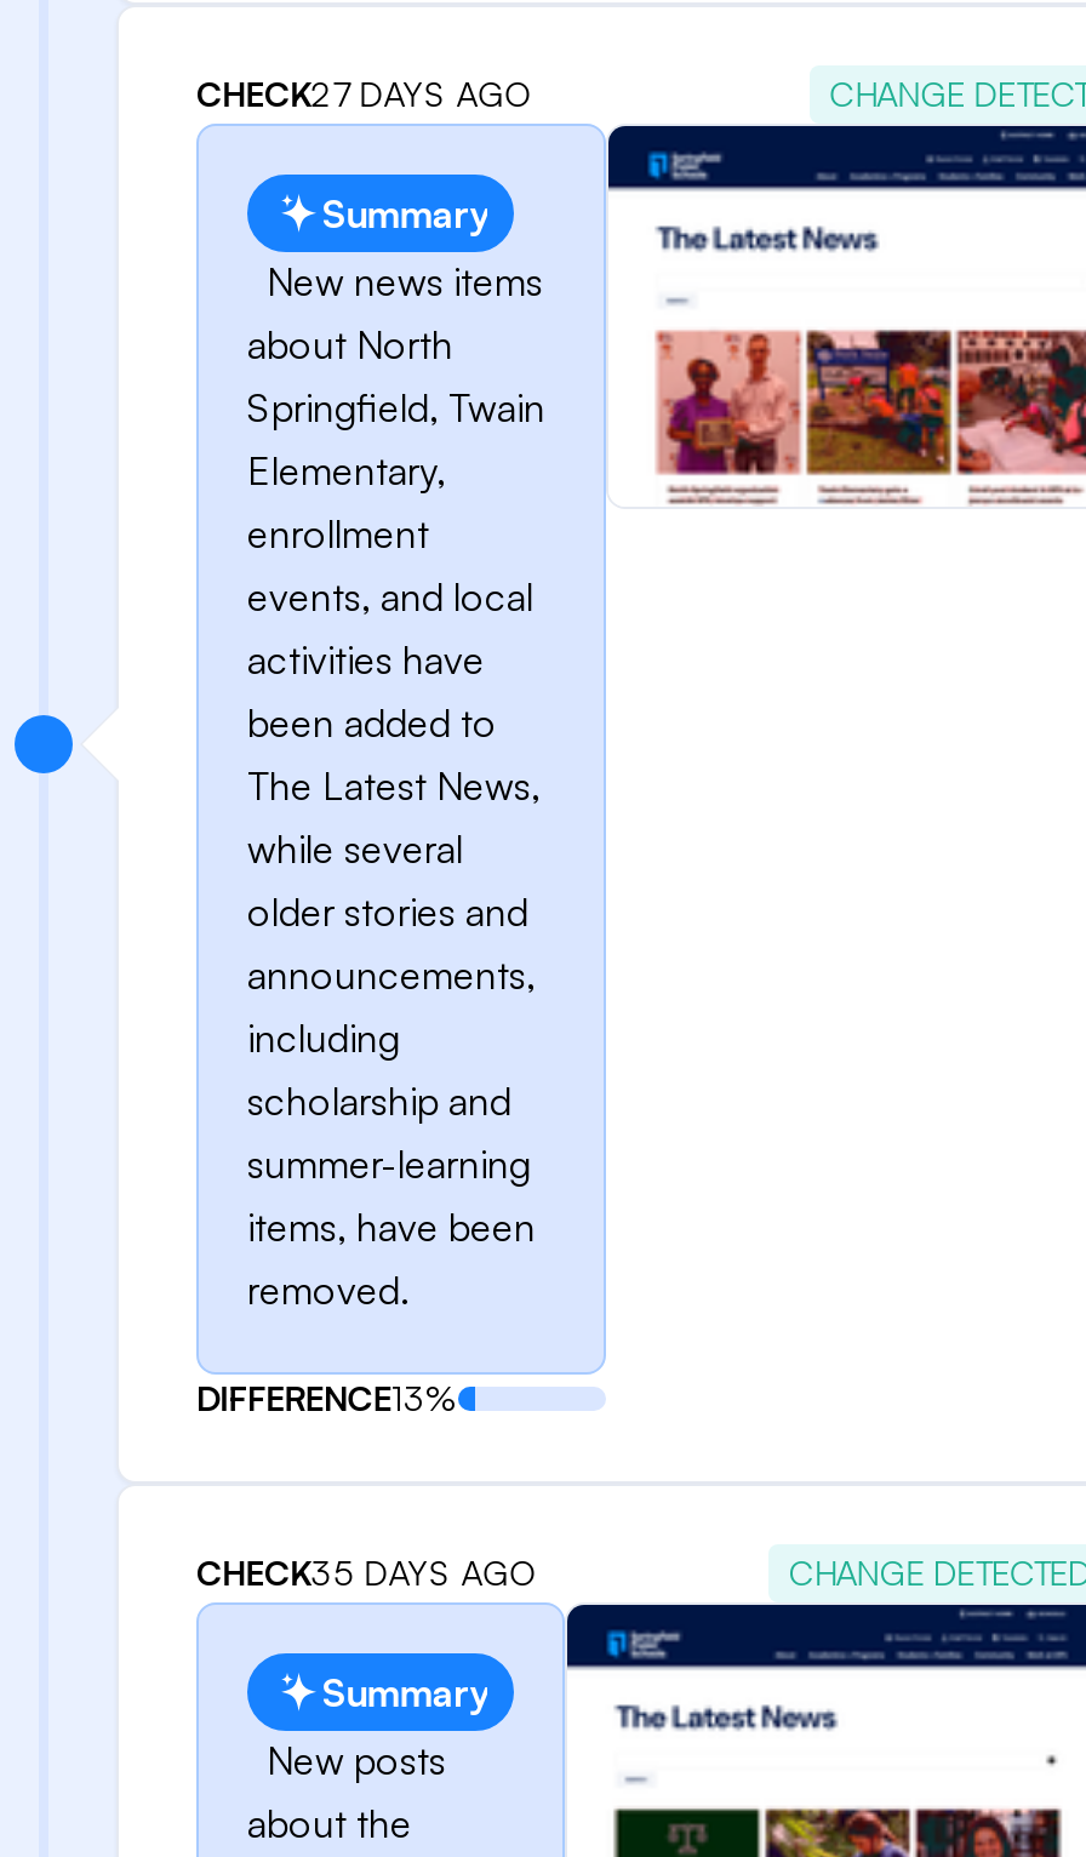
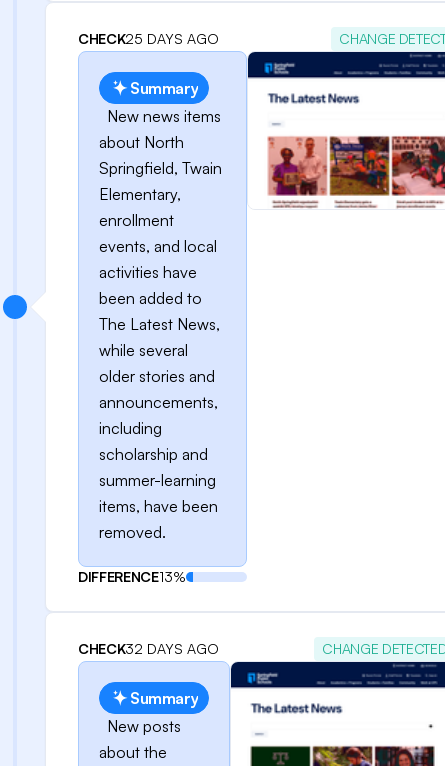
[196,73,534,114] CHECK27 DAYS AGO -> [78,30,219,47] CHECK25 DAYS AGO
[196,1552,539,1593] CHECK35 DAYS AGO -> [78,640,219,657] CHECK32 DAYS AGO

